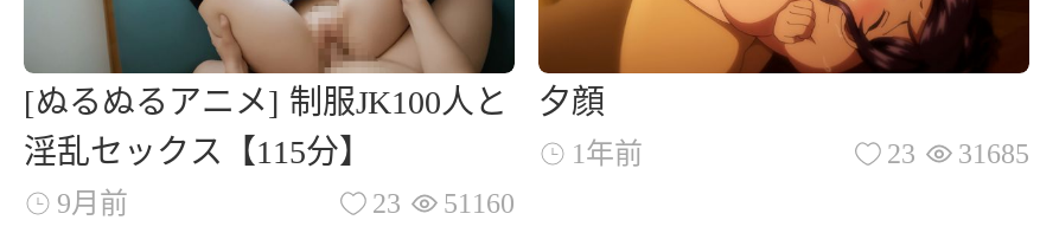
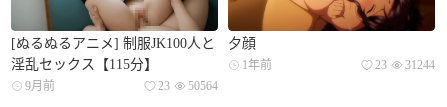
[887,137,1029,170] 23 31685 -> [375,58,435,72] 23 31244
[372,186,515,220] 23 51160 -> [158,79,218,93] 23 50564

